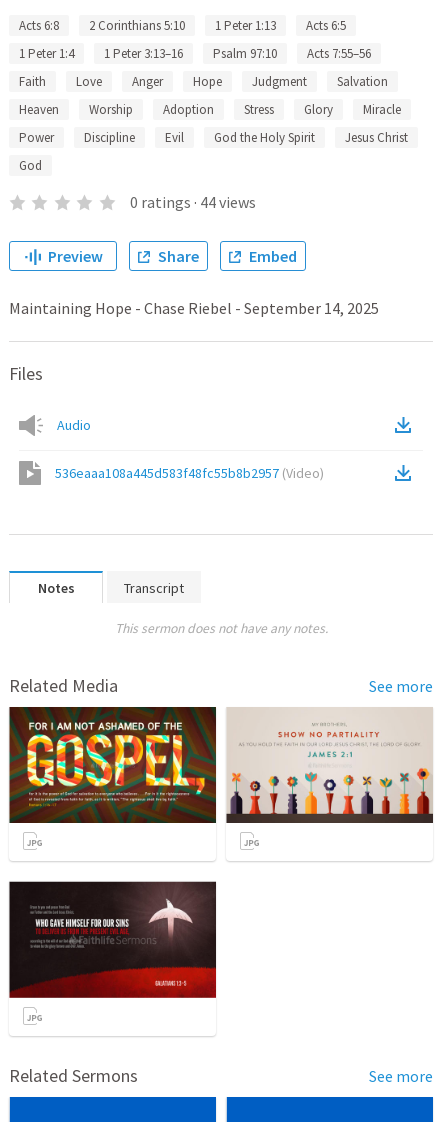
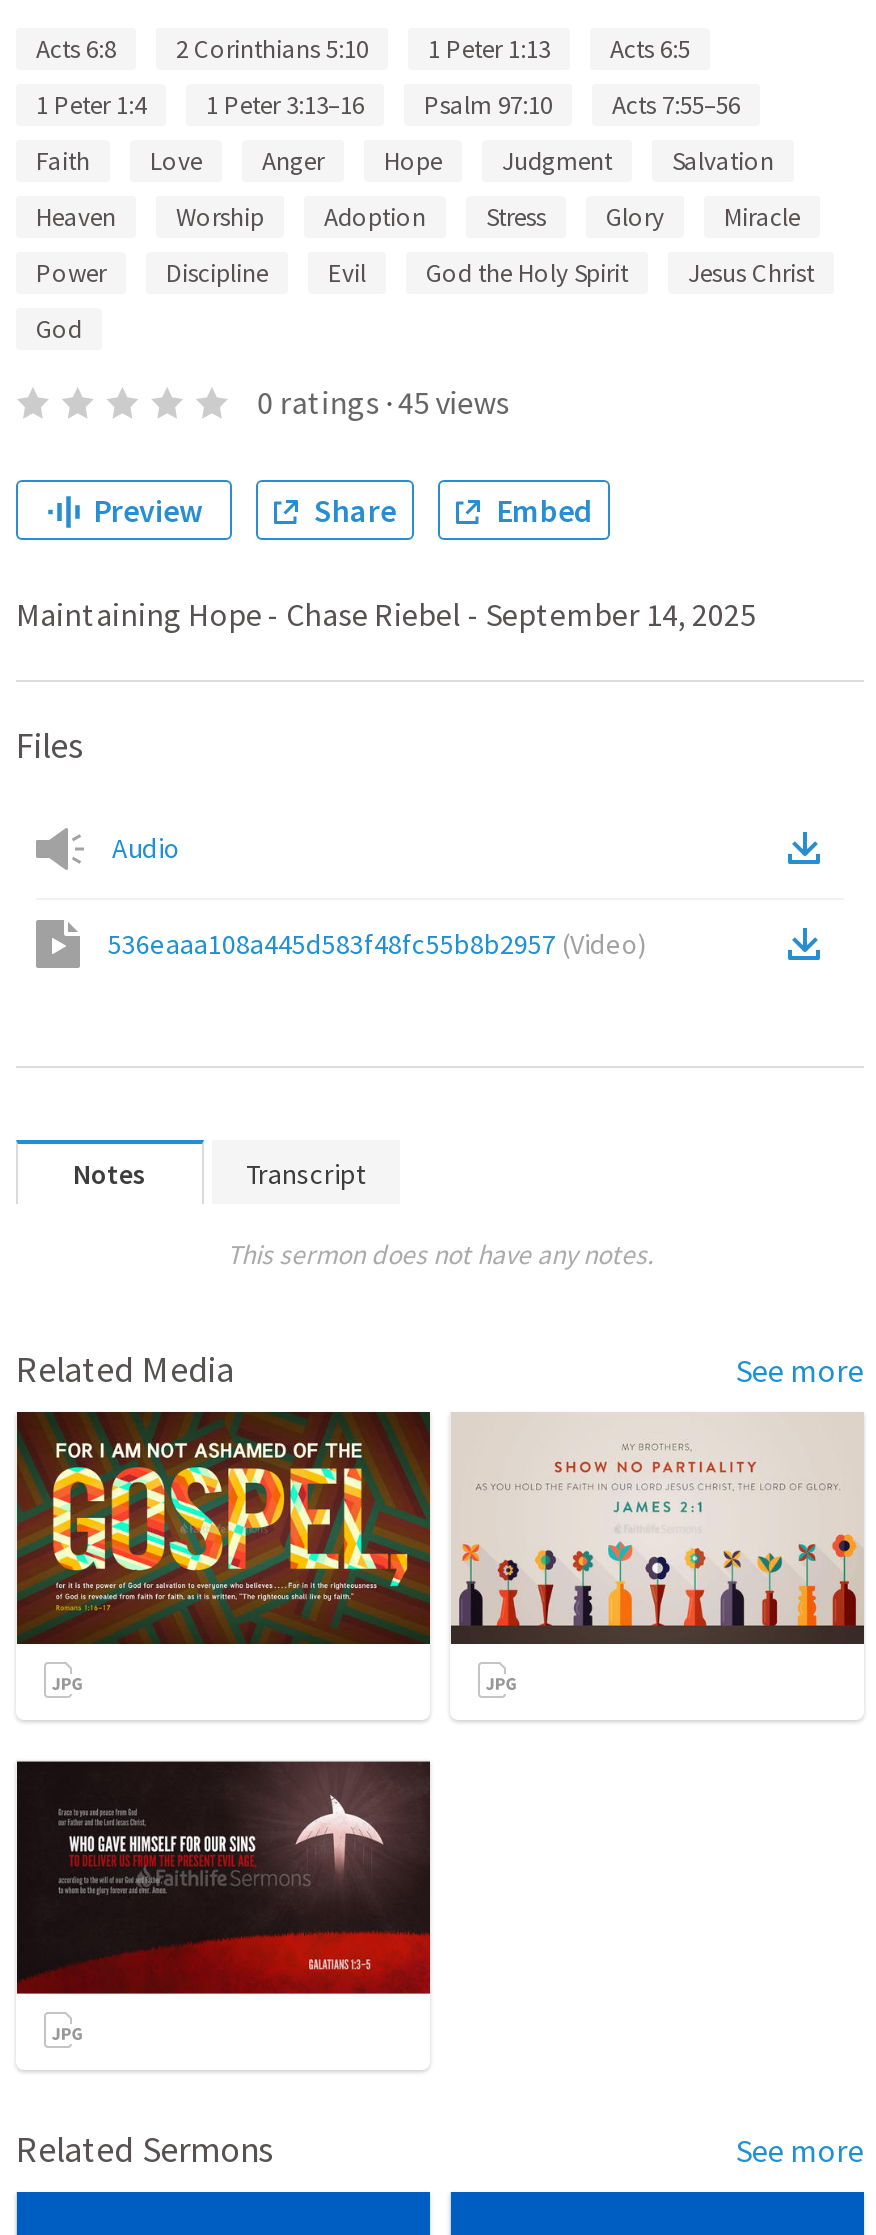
[130,192,256,212] 0 ratings · 44 views -> [257,382,509,422] 0 ratings · 45 views

